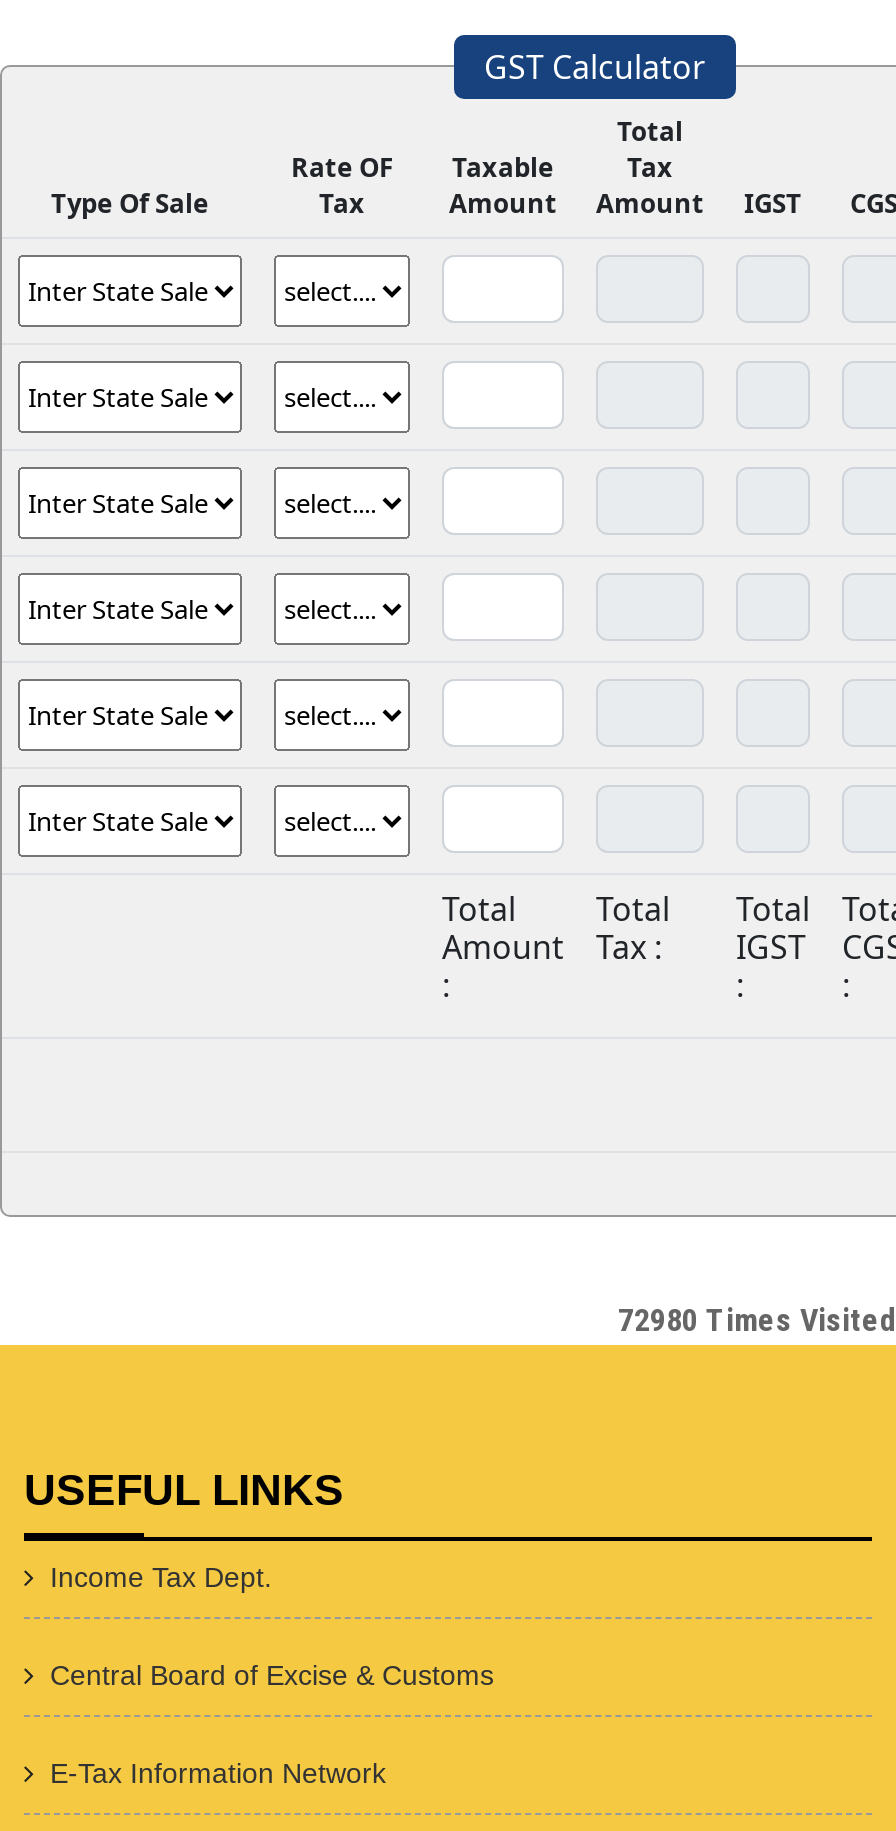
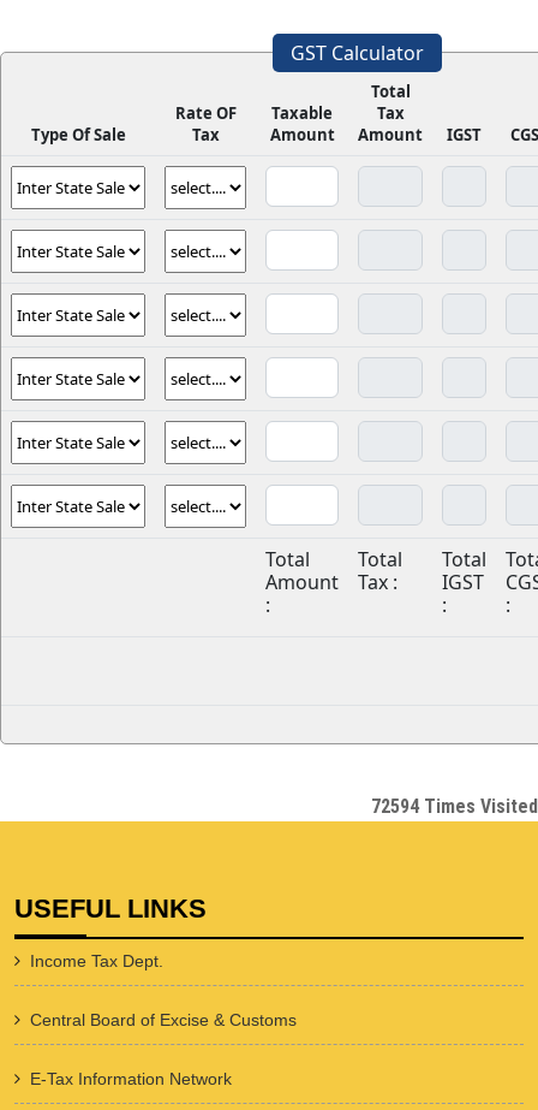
[618,1301,896,1339] 72980 Times Visited -> [371,795,538,818] 72594 Times Visited

